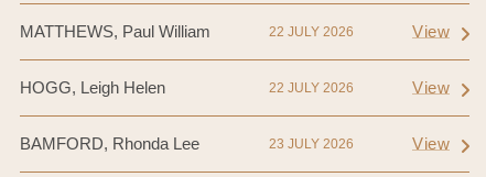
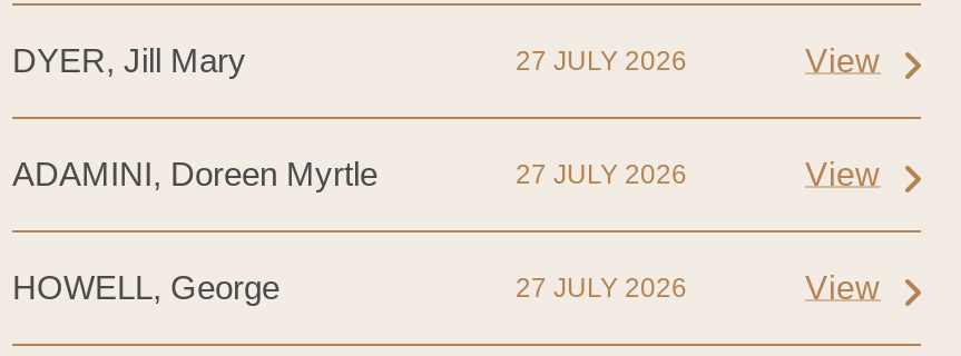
[20,22,354,41] MATTHEWS, Paul William | 22 JULY 2026 -> [12,41,687,79] DYER, Jill Mary | 27 JULY 2026
[20,78,354,97] HOGG, Leigh Helen | 22 JULY 2026 -> [12,155,687,192] ADAMINI, Doreen Myrtle | 27 JULY 2026
[20,134,354,153] BAMFORD, Rhonda Lee | 23 JULY 2026 -> [12,268,687,306] HOWELL, George | 27 JULY 2026

